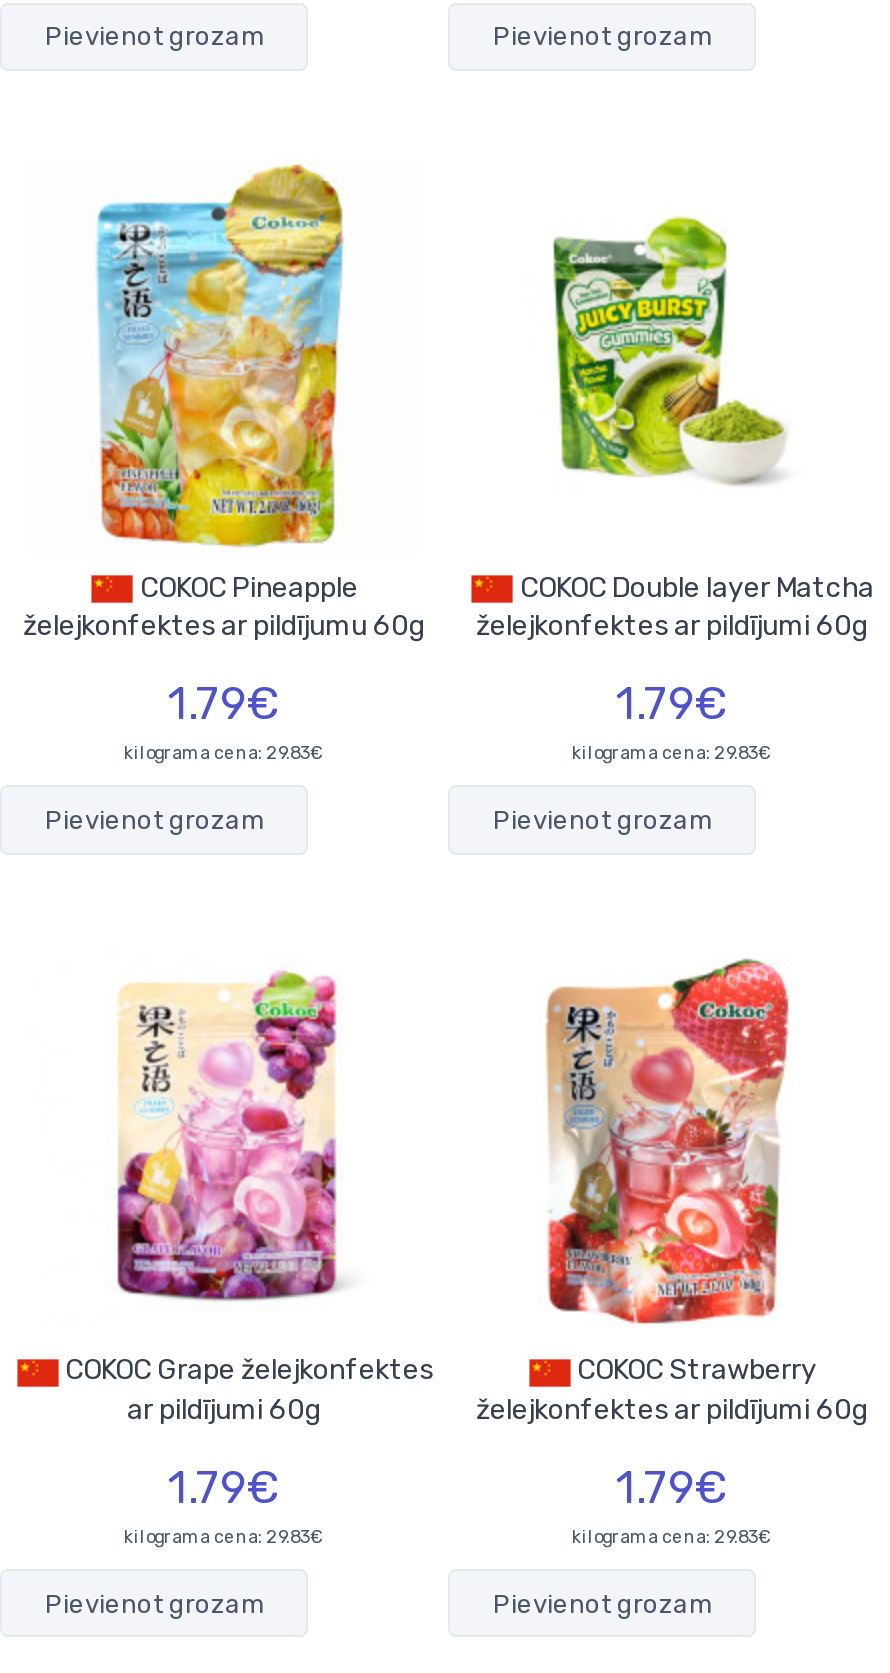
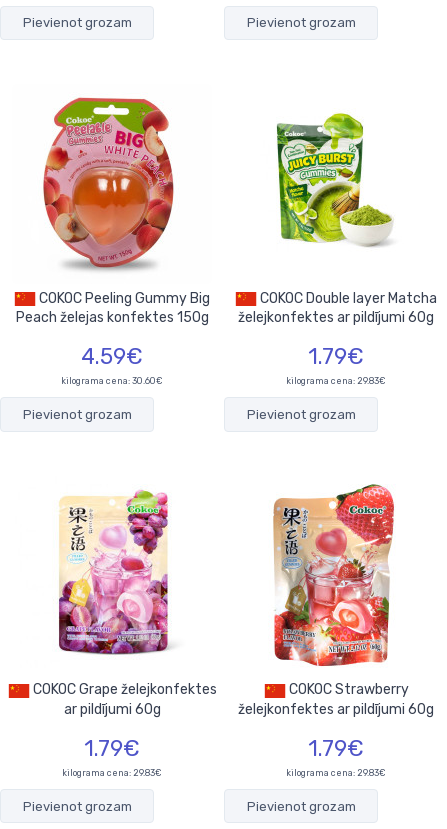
[23,163,425,643] [image] | COKOC Pineapple | želejkonfektes ar pildījumu 60g -> [15,87,210,326] [image] | COKOC Peeling Gummy Big | Peach želejas konfektes 150g
[124,677,324,763] 1.79€ | kilograma cena: 29.83€ -> [61,343,163,386] 4.59€ | kilograma cena: 30.60€

